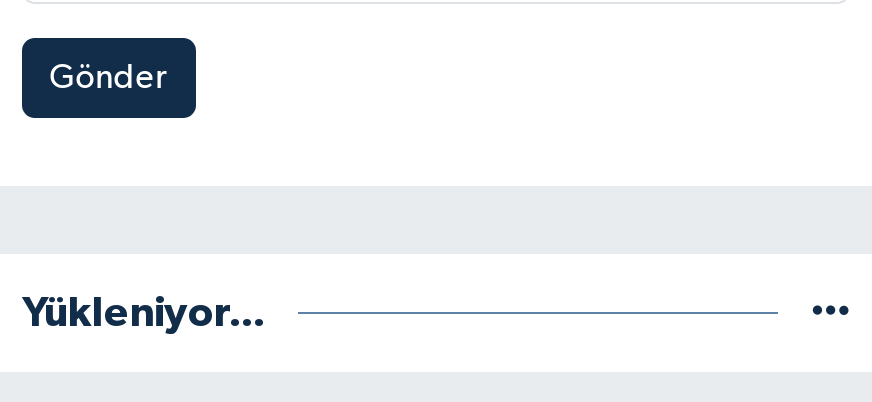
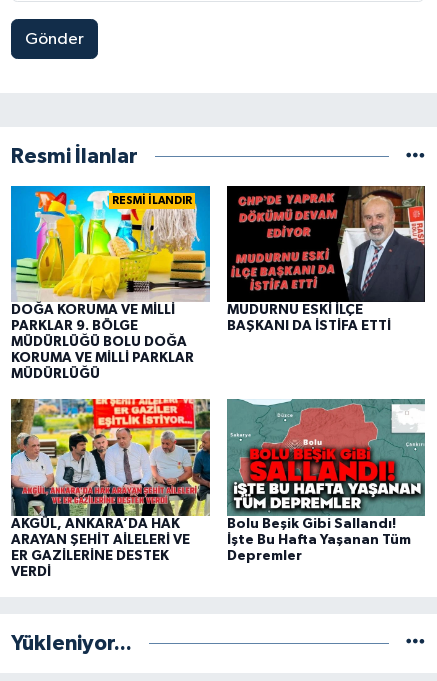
none -> [10,146,211,302] [image] | Resmi İlanlar | RESMİ İLANDIR
none -> [10,398,211,579] [image] | AKGÜL, ANKARA’DA HAK | ARAYAN ŞEHİT AİLELERİ VE | ER GAZİLERİNE DESTEK | VERDİ
none -> [11,303,194,381] DOĞA KORUMA VE MİLLİ | PARKLAR 9. BÖLGE | MÜDÜRLÜĞÜ BOLU DOĞA | KORUMA VE MİLLİ PARKLAR | MÜDÜRLÜĞÜ
none -> [226,185,426,333] [image] | MUDURNU ESKİ İLÇE | BAŞKANI DA İSTİFA ETTİ
none -> [226,398,426,563] [image] | Bolu Beşik Gibi Sallandı! | İşte Bu Hafta Yaşanan Tüm | Depremler

